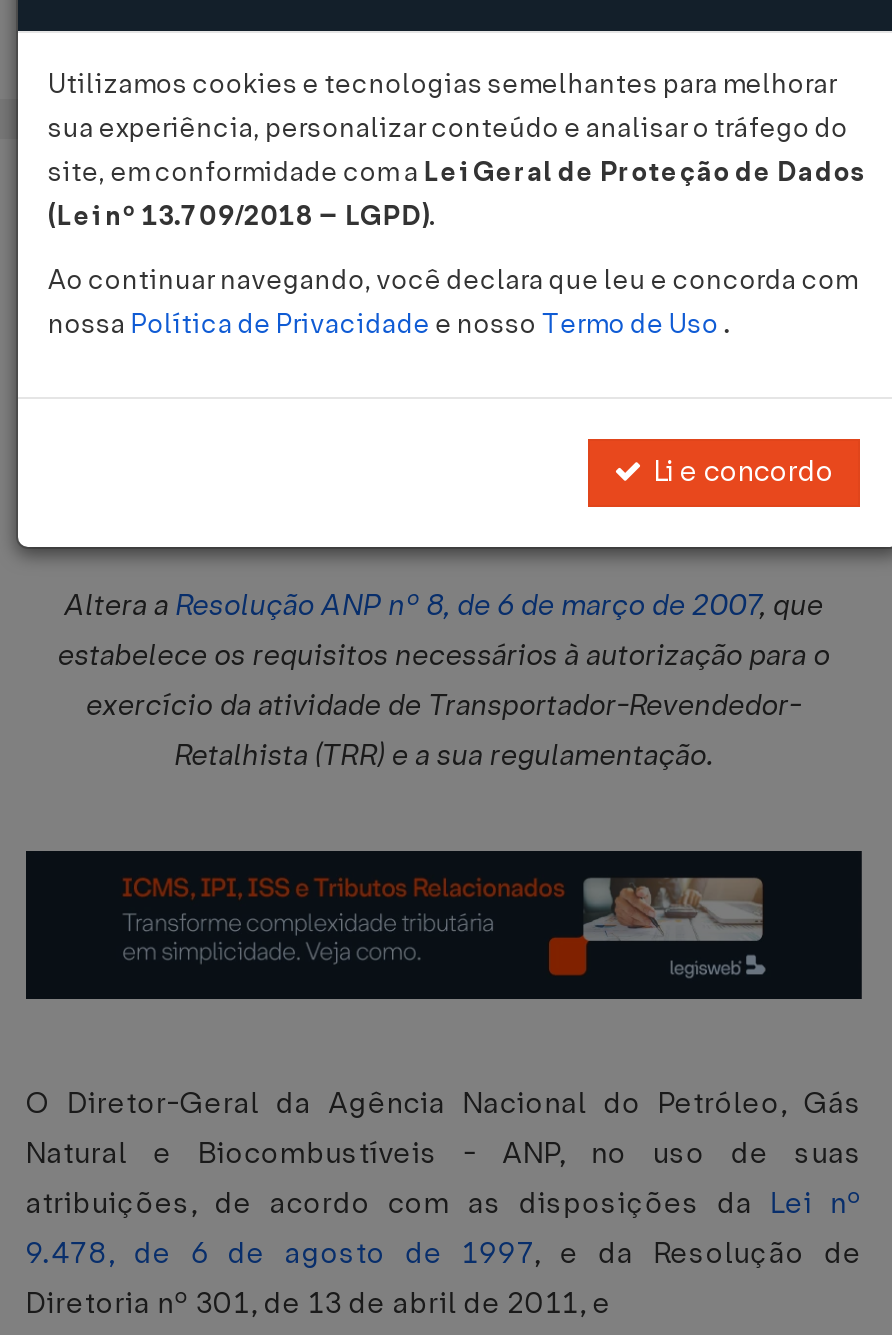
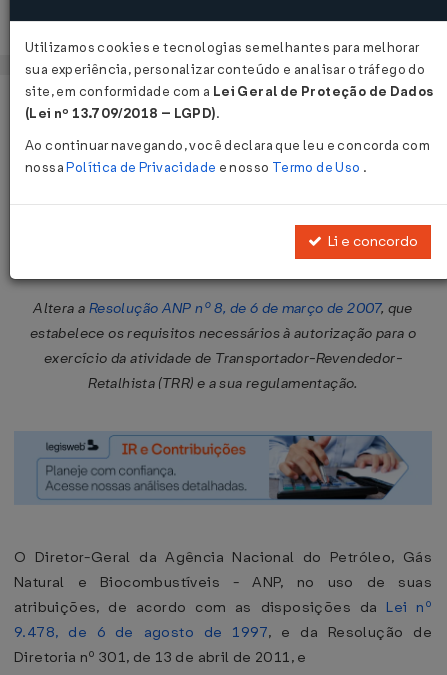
[24,849,862,1001] [image] -> [14,431,432,505] [image]

